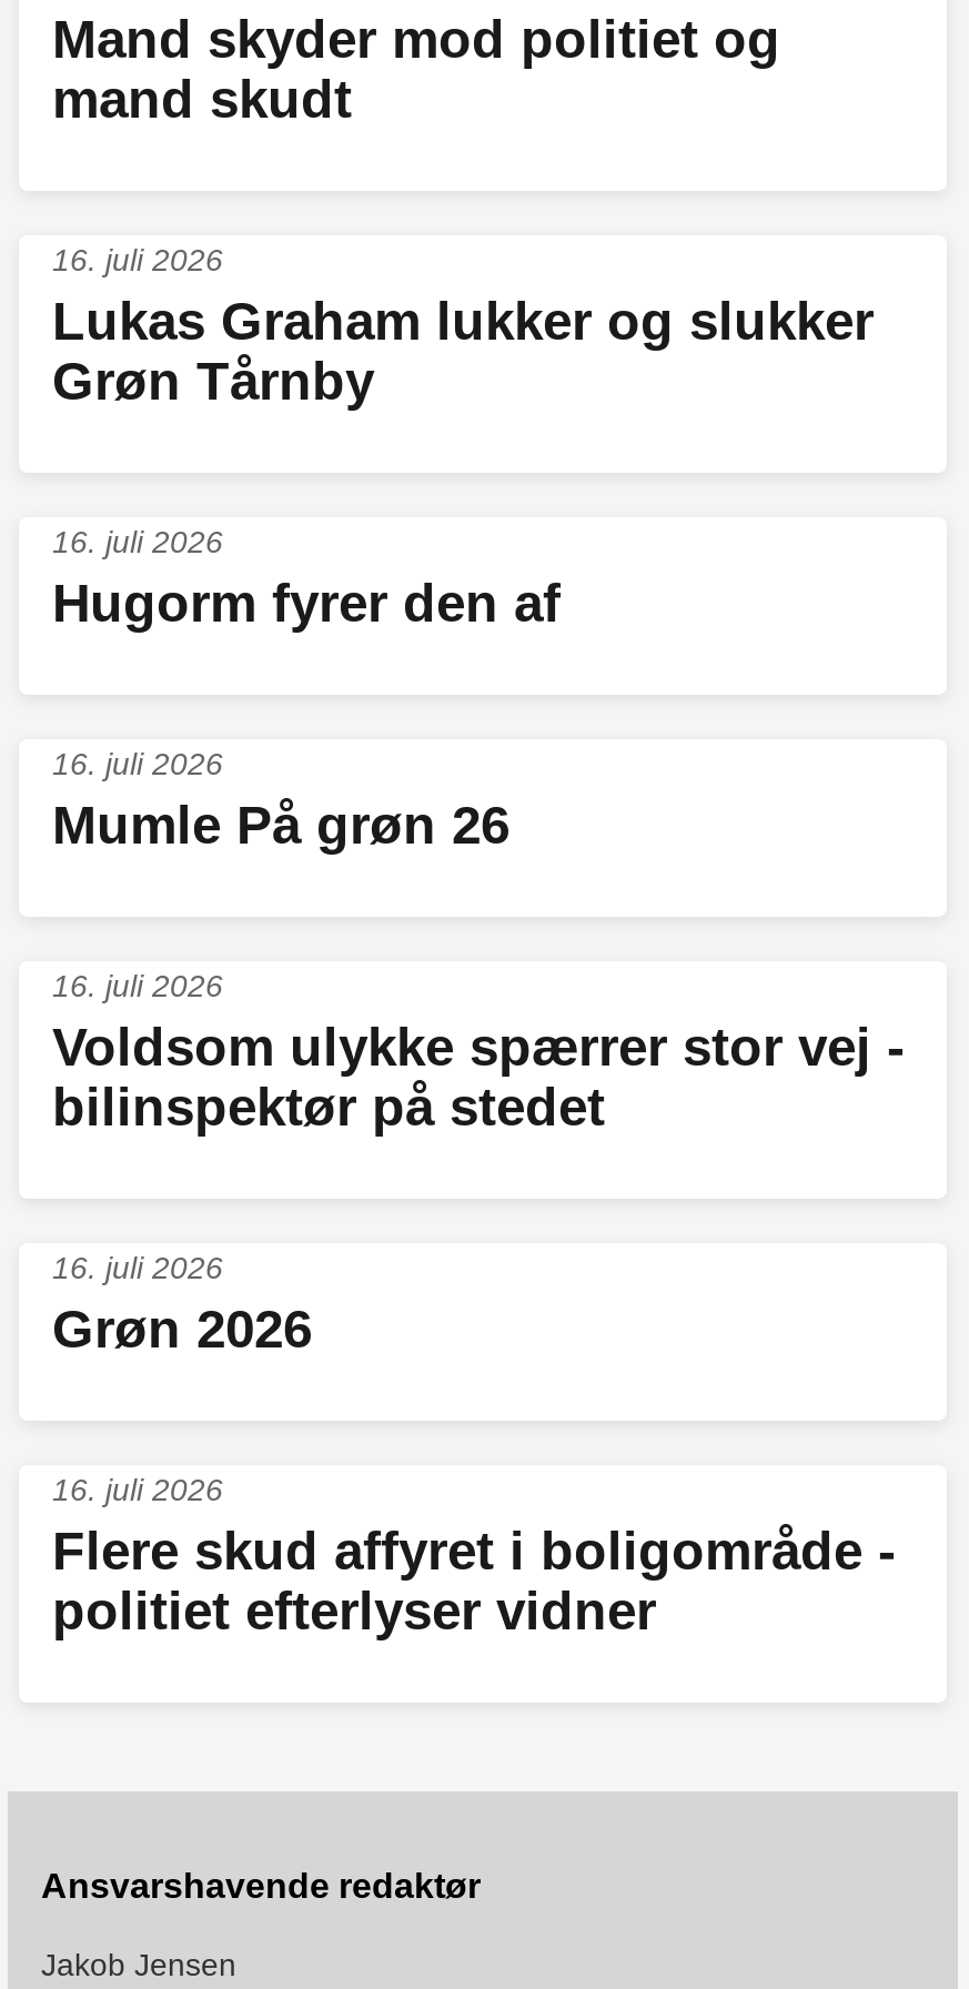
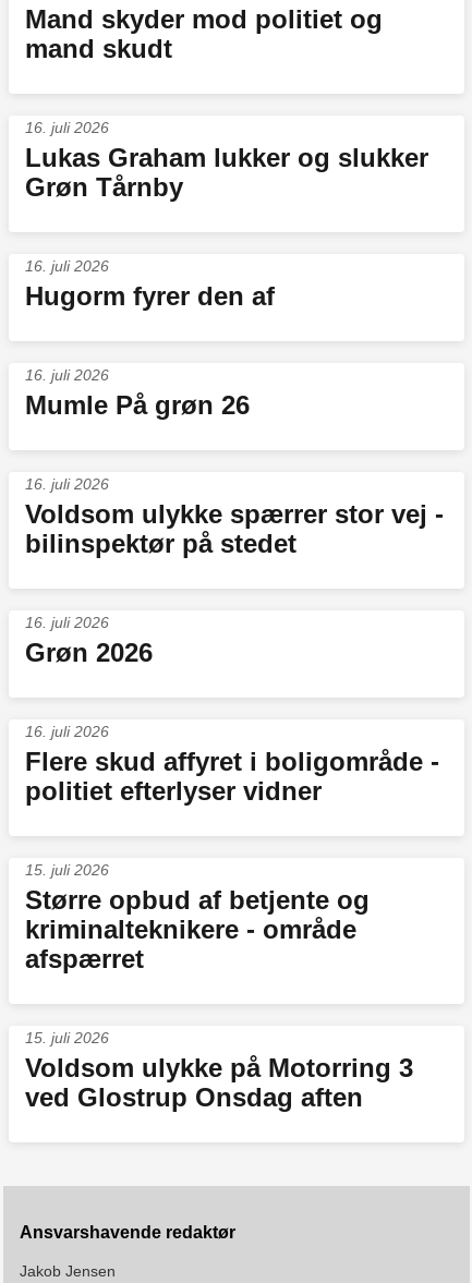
none -> [25,861,413,1112] 15. juli 2026 | Større opbud af betjente og | kriminalteknikere - område | afspærret | 15. juli 2026 | Voldsom ulykke på Motorring 3 | ved Glostrup Onsdag aften

